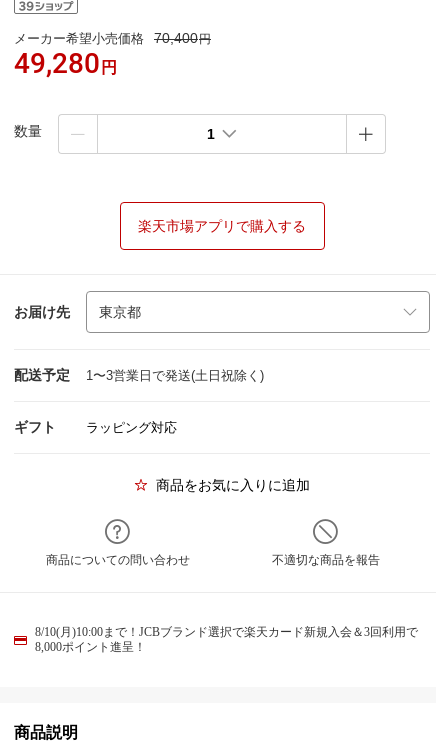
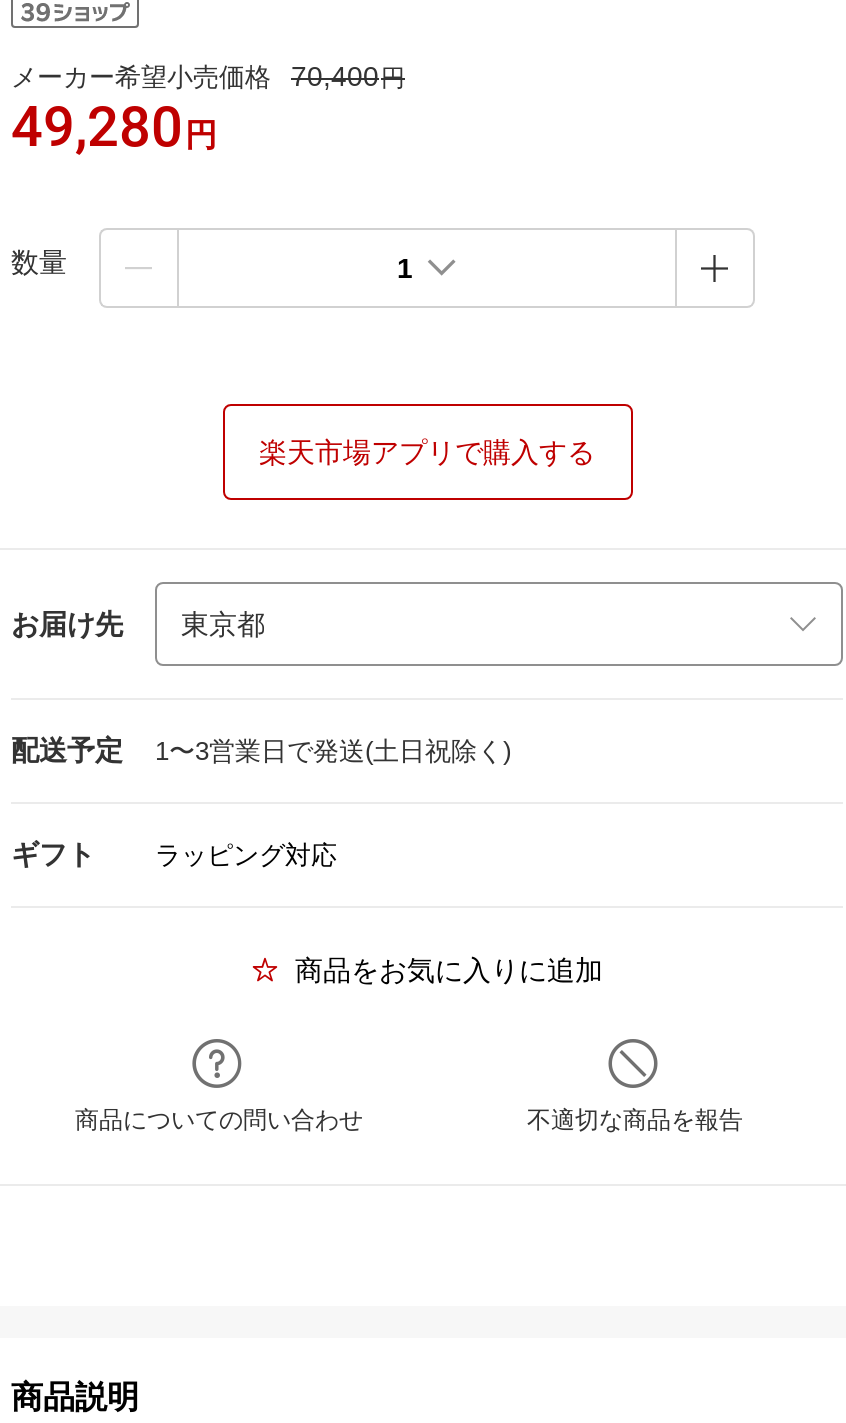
[35,625,418,654] 8/10(月)10:00まで！JCBブランド選択で楽天カード新規入会＆3回利用で | 8,000ポイント進呈！ -> none

